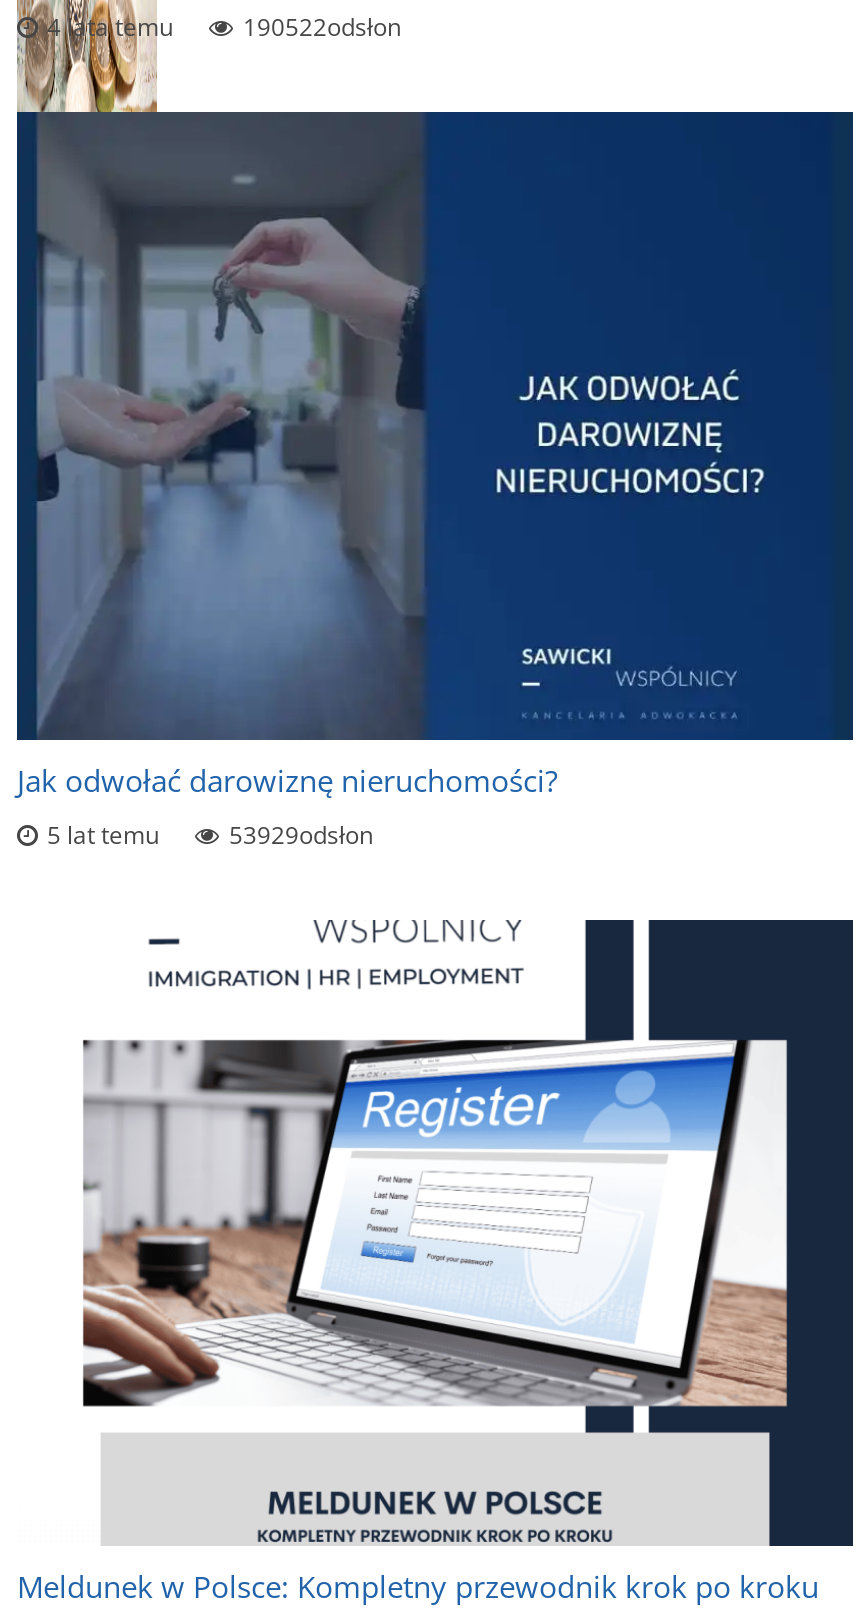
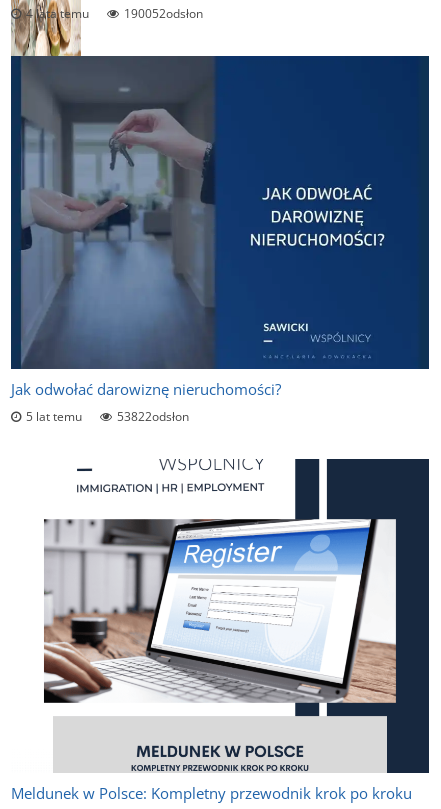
[243,10,401,44] 190522odsłon -> [124,5,203,22] 190052odsłon
[229,817,373,851] 53929odsłon -> [117,408,189,425] 53822odsłon

